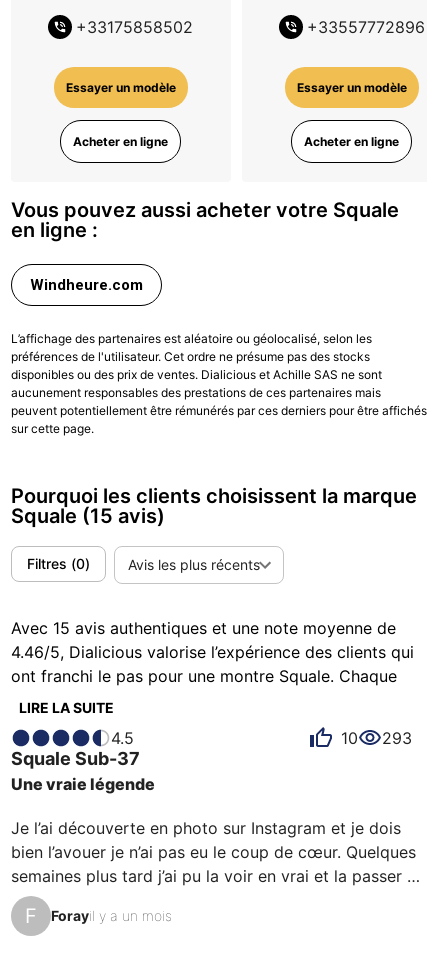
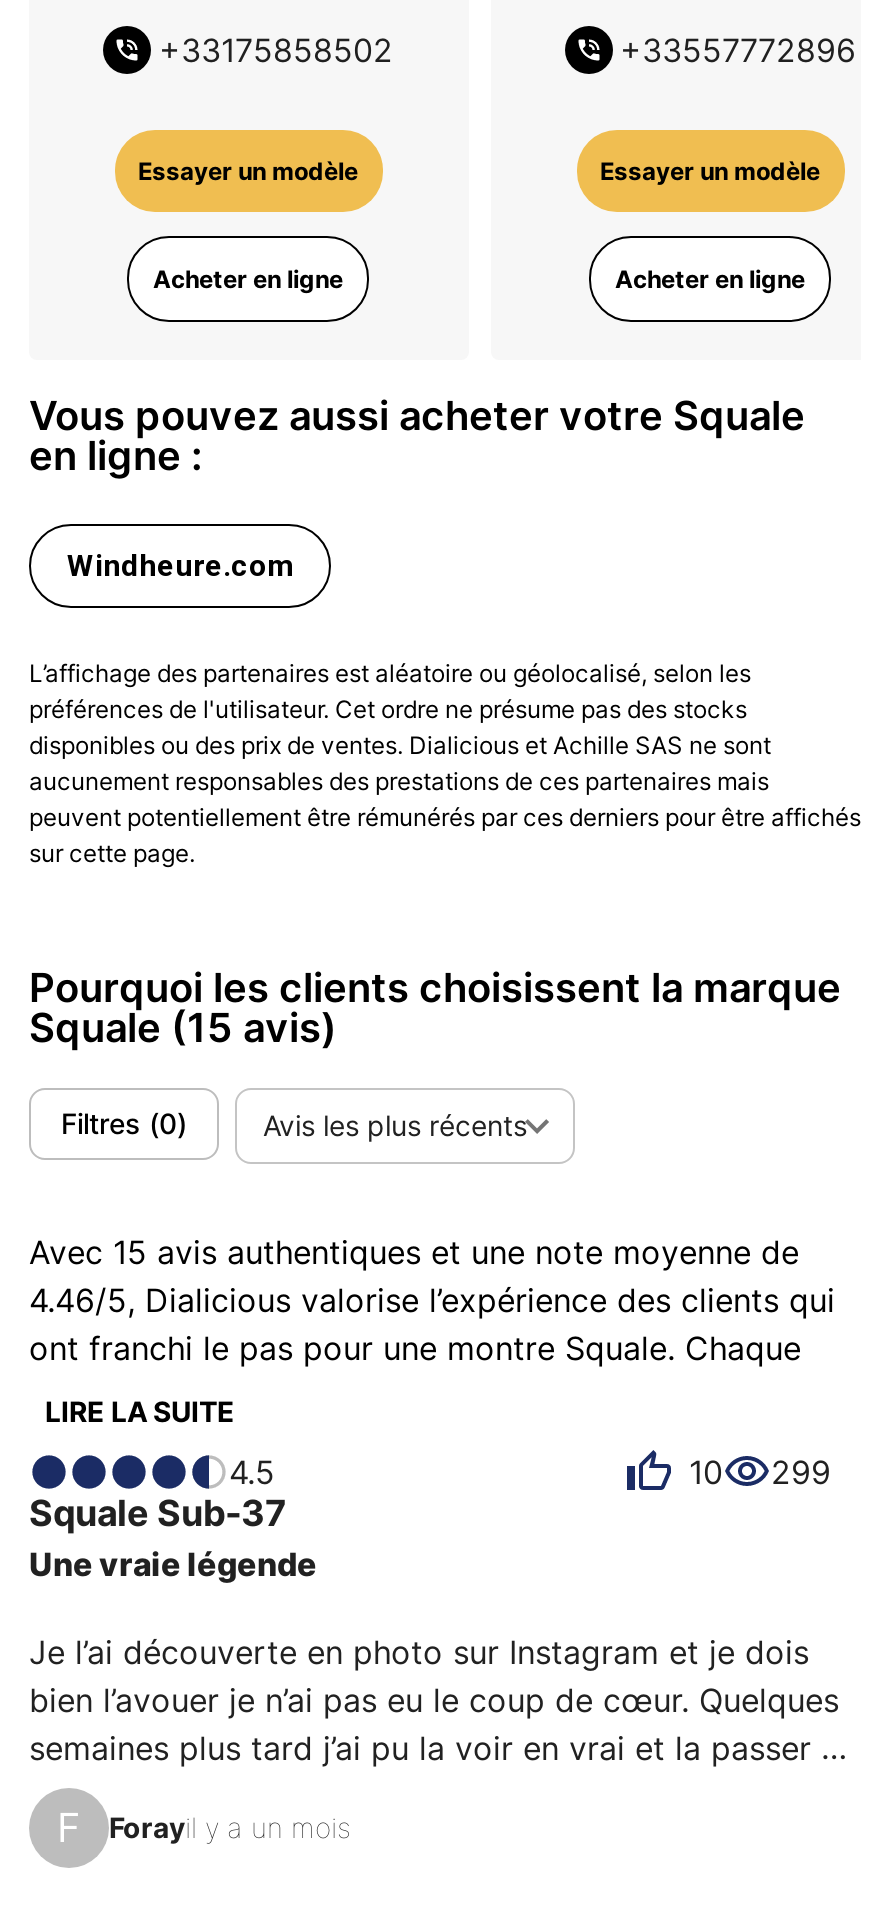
[382,727,412,747] 293 -> [771,1451,831,1491] 299

